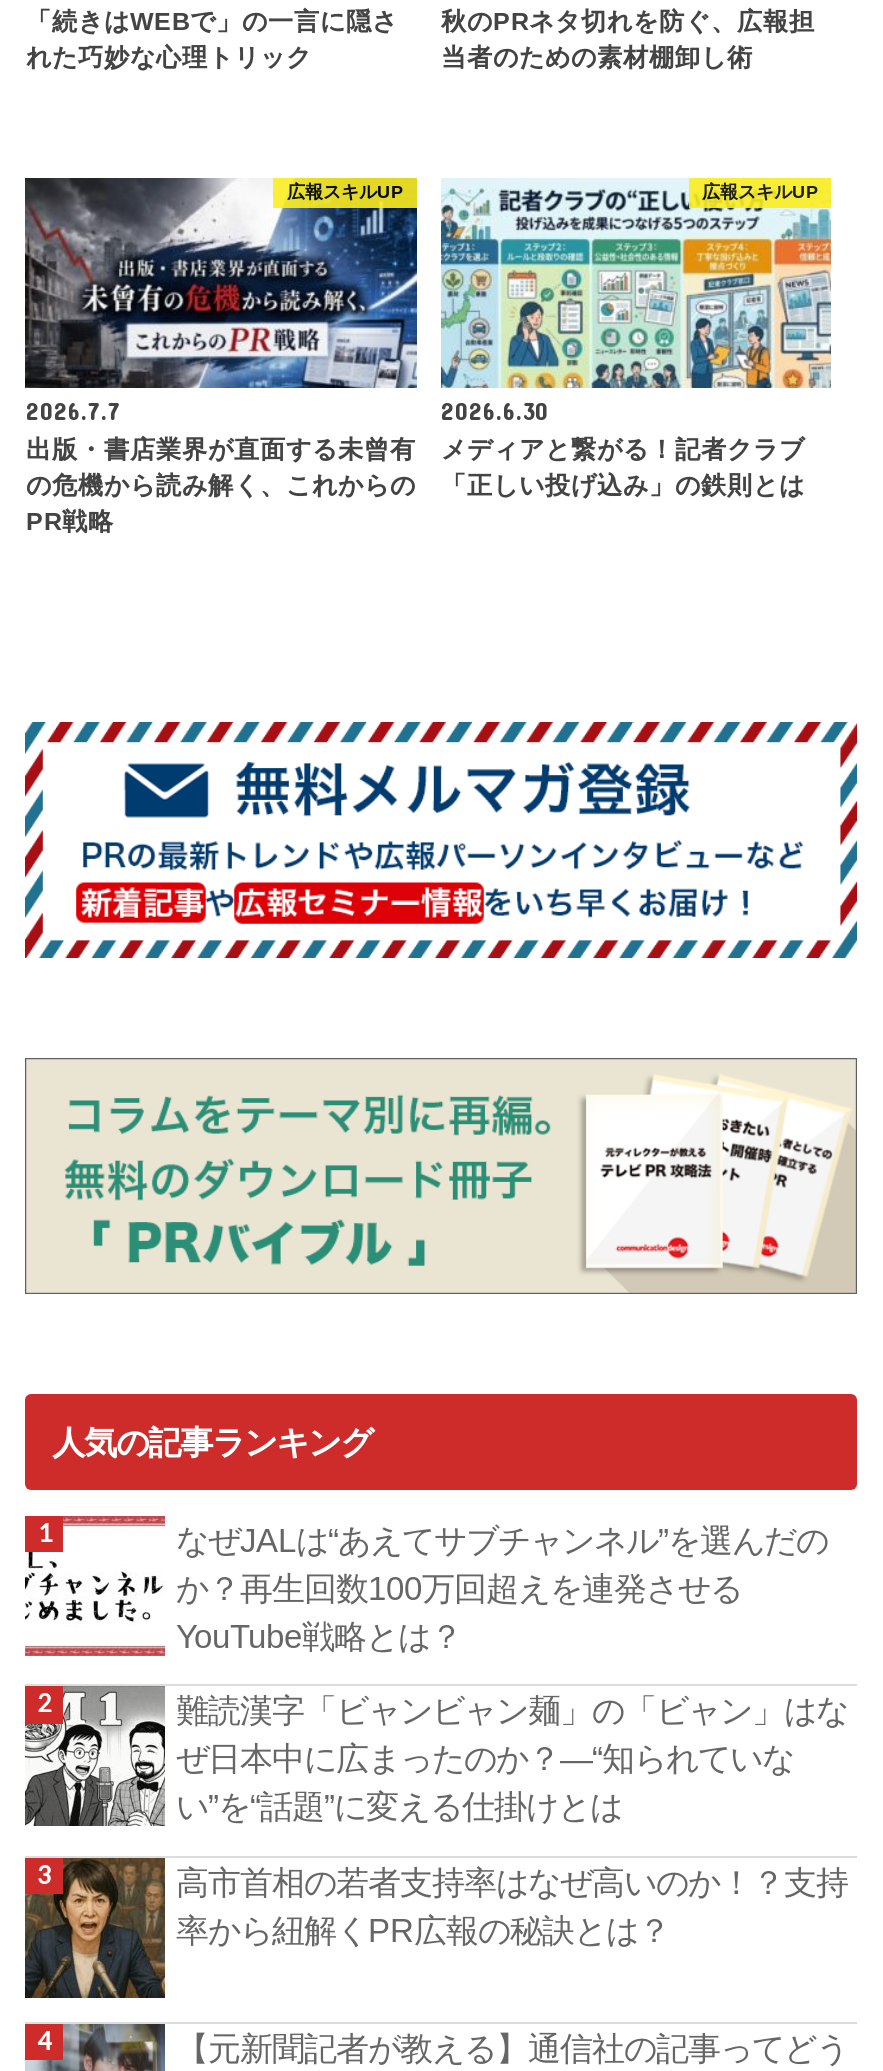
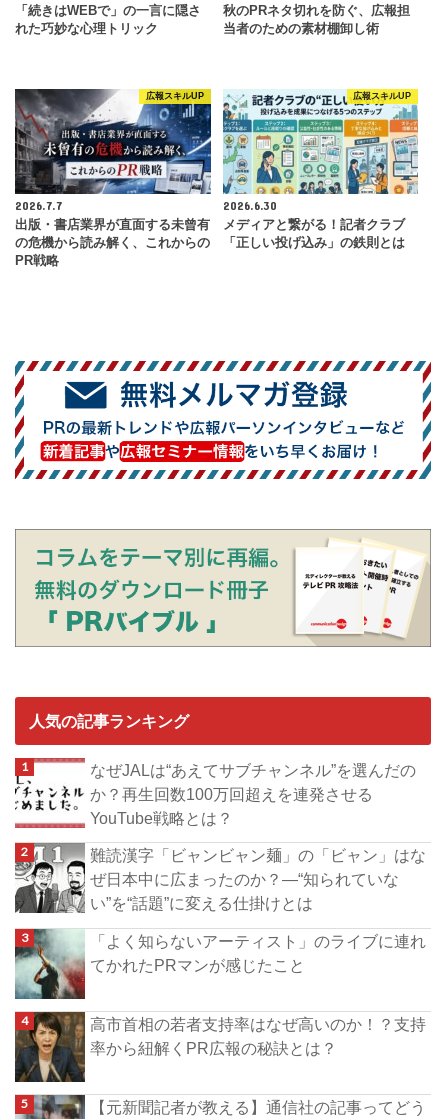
none -> [15,928,426,1000] [image] | 「よく知らないアーティスト」のライブに連れ | てかれたPRマンが感じたこと

